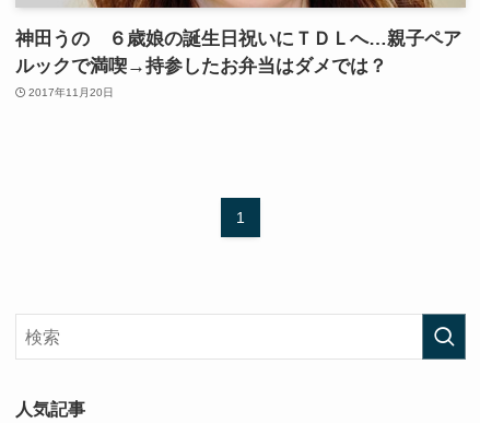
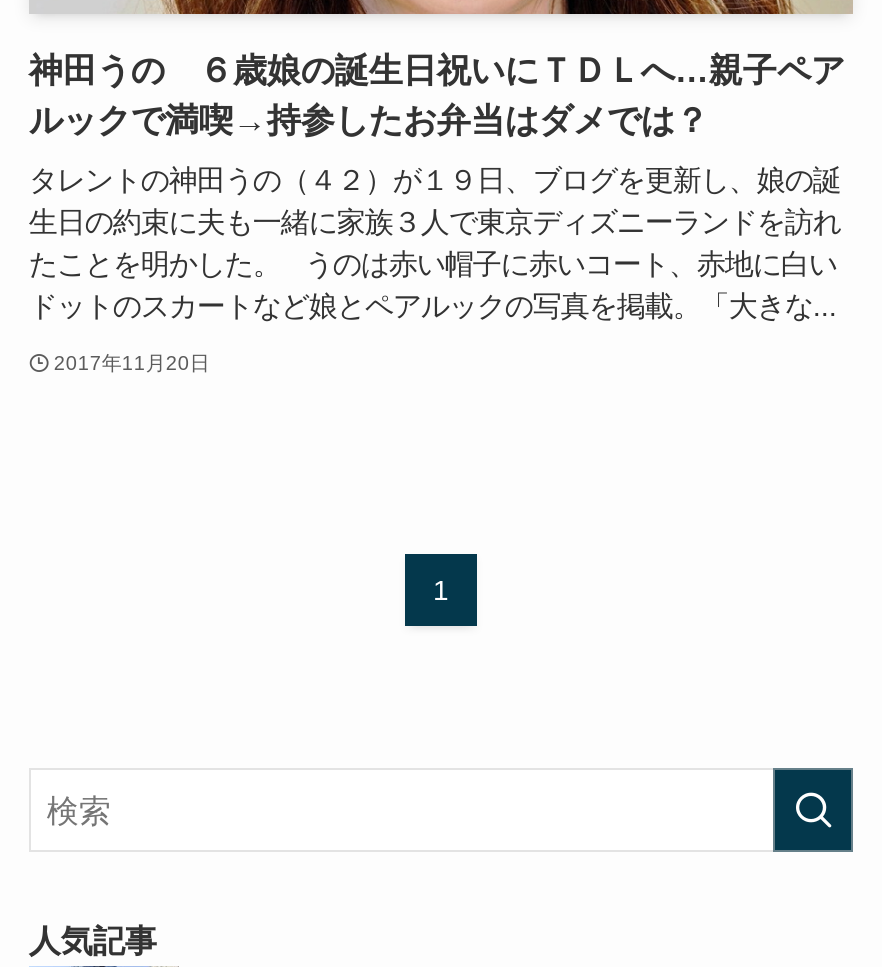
none -> [29,164,841,322] タレントの神田うの（４２）が１９日、ブログを更新し、娘の誕 | 生日の約束に夫も一緒に家族３人で東京ディズニーランドを訪れ | たことを明かした。 うのは赤い帽子に赤いコート、赤地に白い | ドットのスカートなど娘とペアルックの写真を掲載。「大きな...

